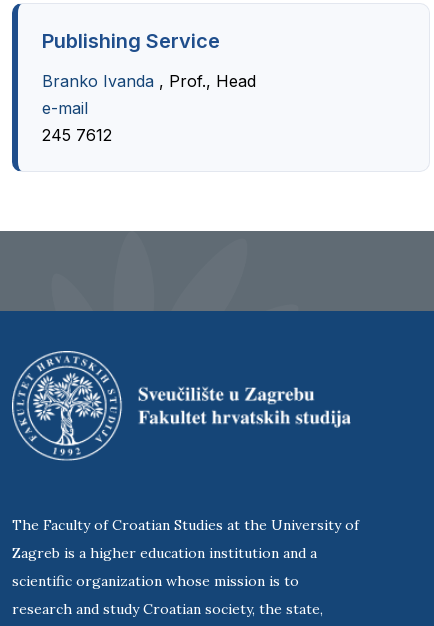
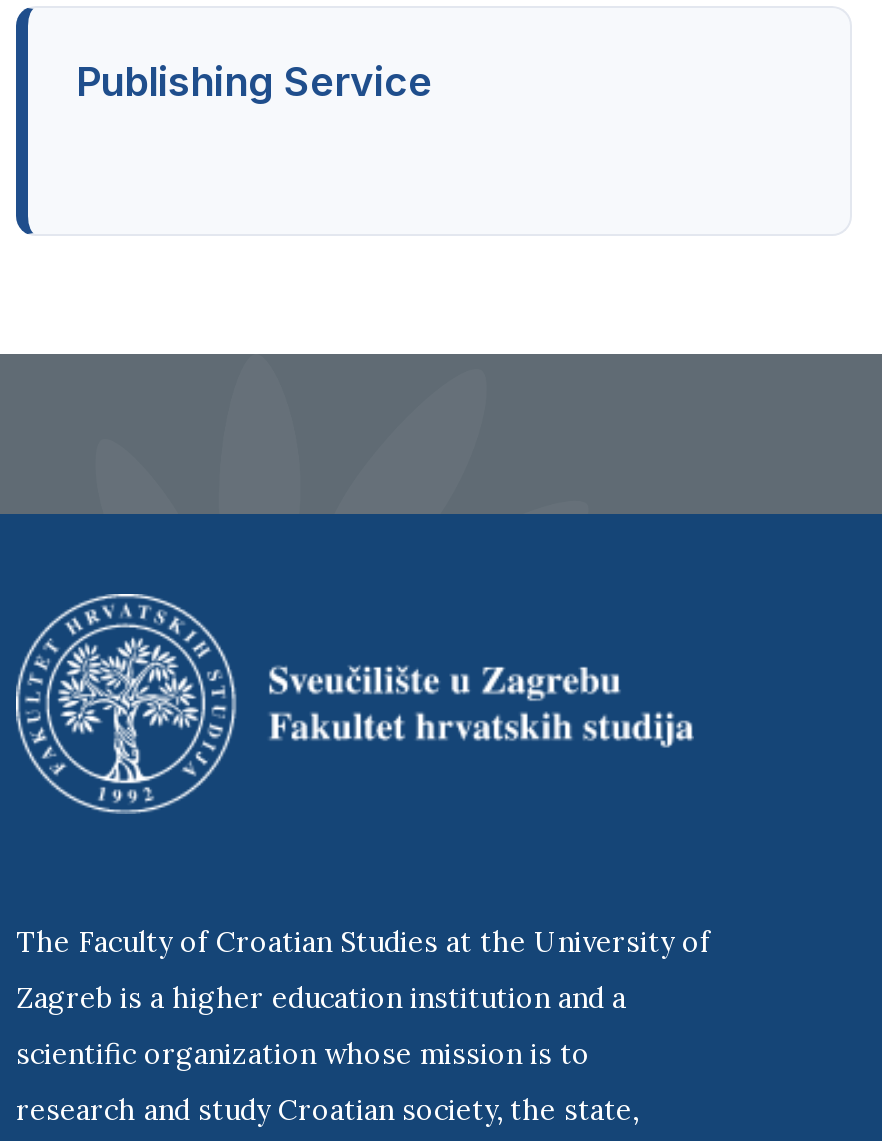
[42,71,256,145] Branko Ivanda, Prof., Head | e-mail | 245 7612 -> none

